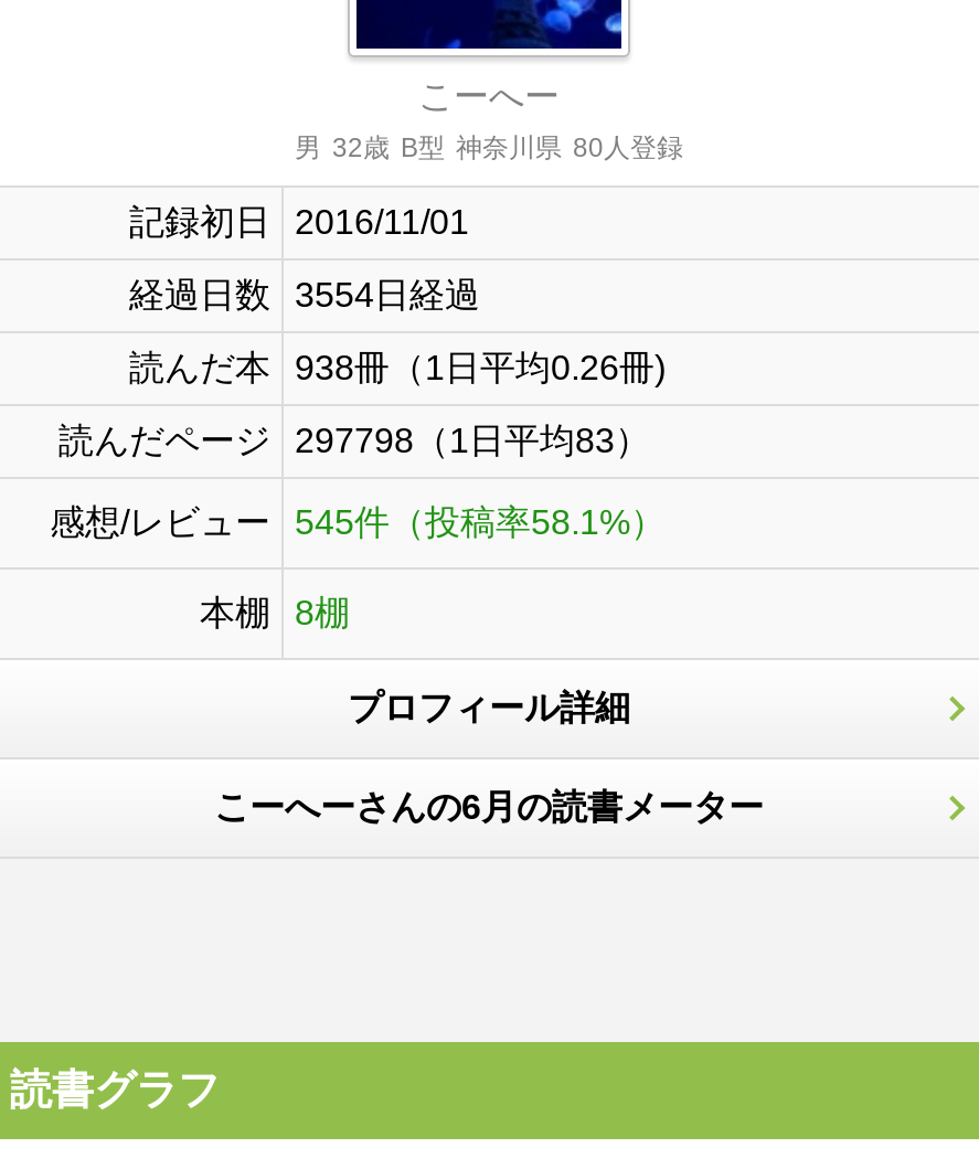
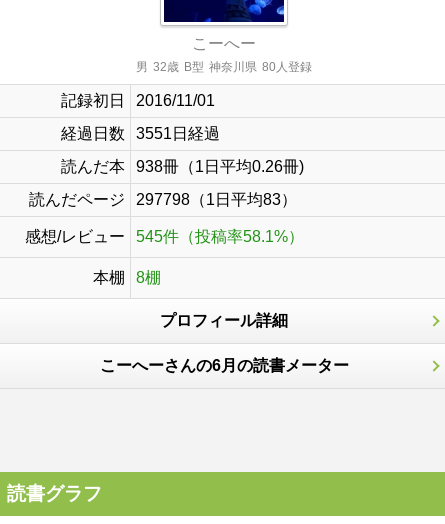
[129,276,480,313] 経過日数 3554日経過 -> [61,125,220,142] 経過日数 3551日経過

